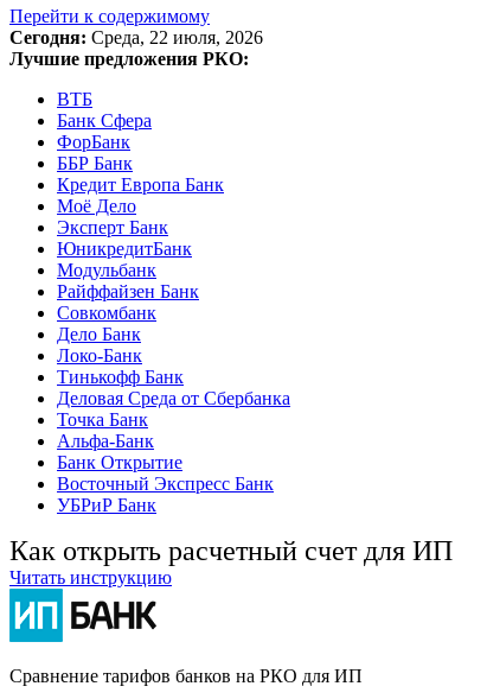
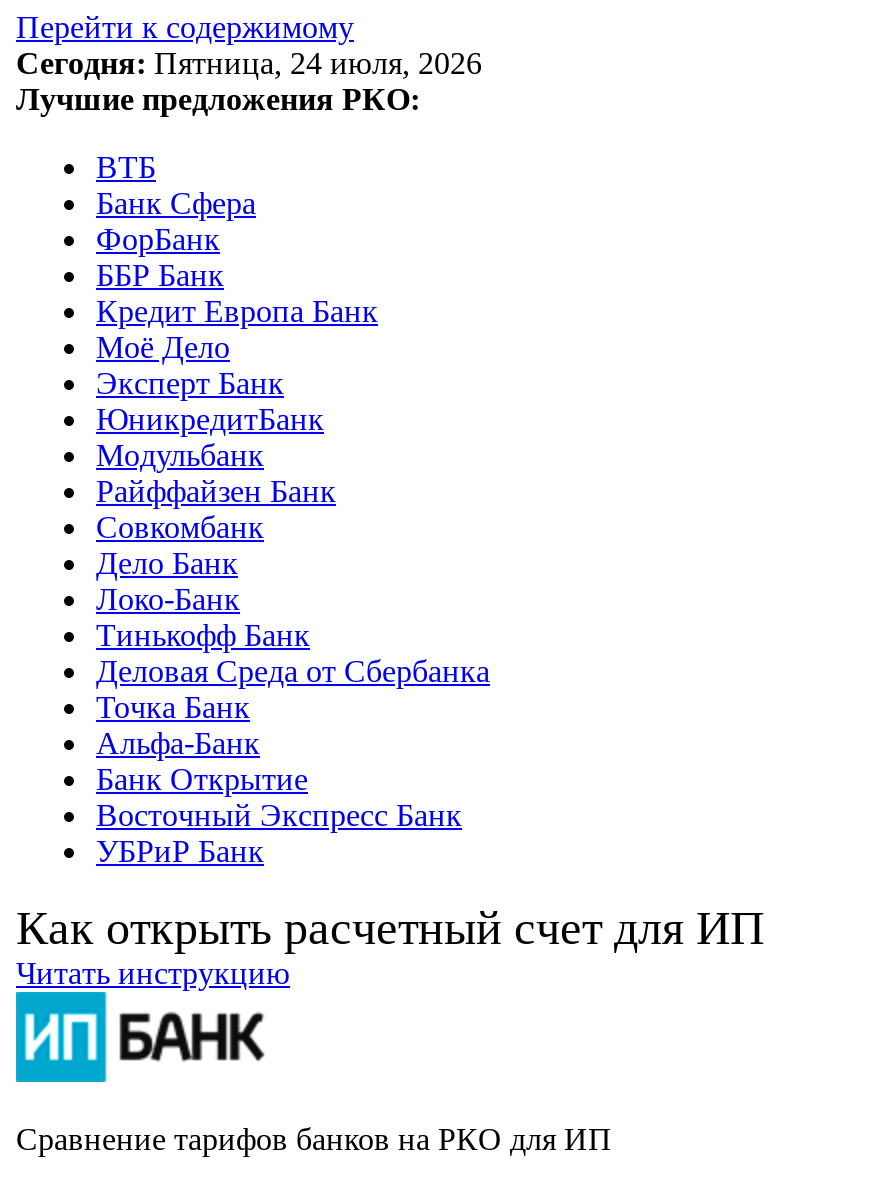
[9,27,263,47] Сегодня: Среда, 22 июля, 2026 -> [16,46,482,80] Сегодня: Пятница, 24 июля, 2026

